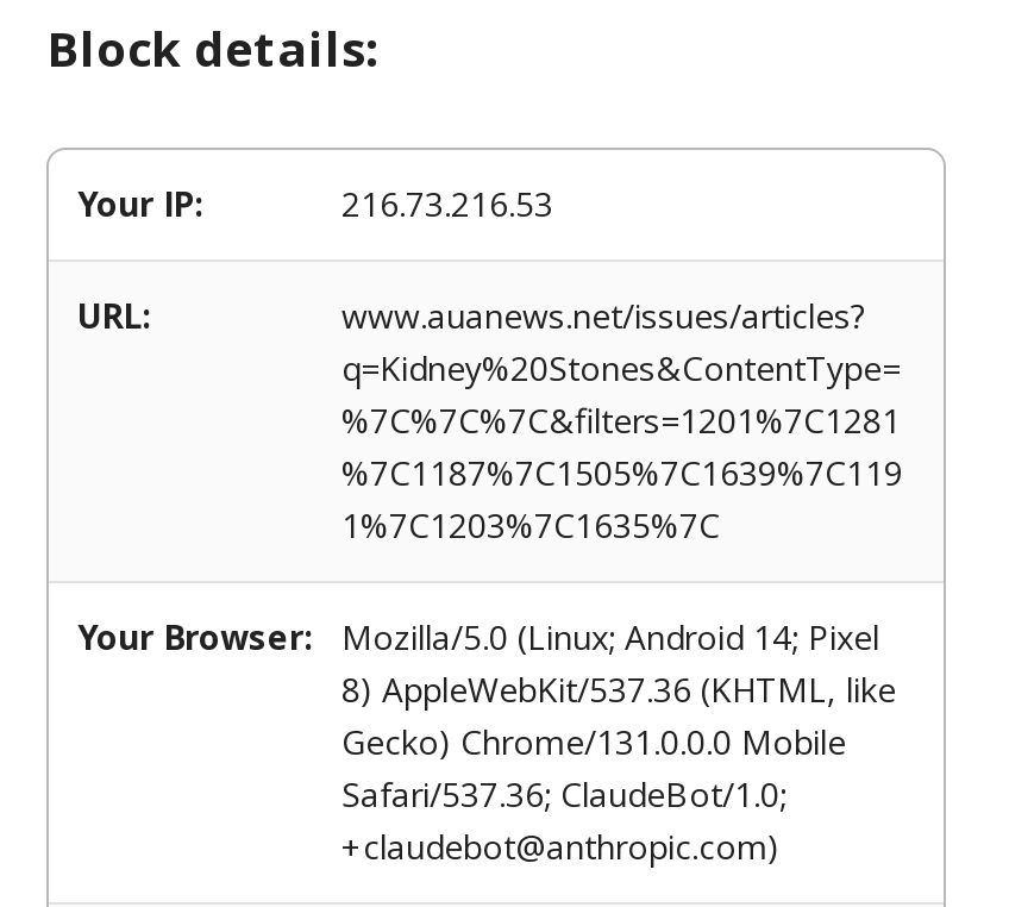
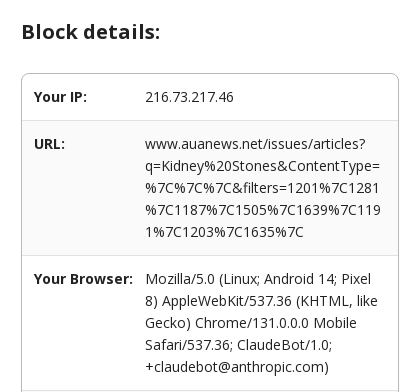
[341,181,553,226] 216.73.216.53 -> [145,87,234,106] 216.73.217.46

